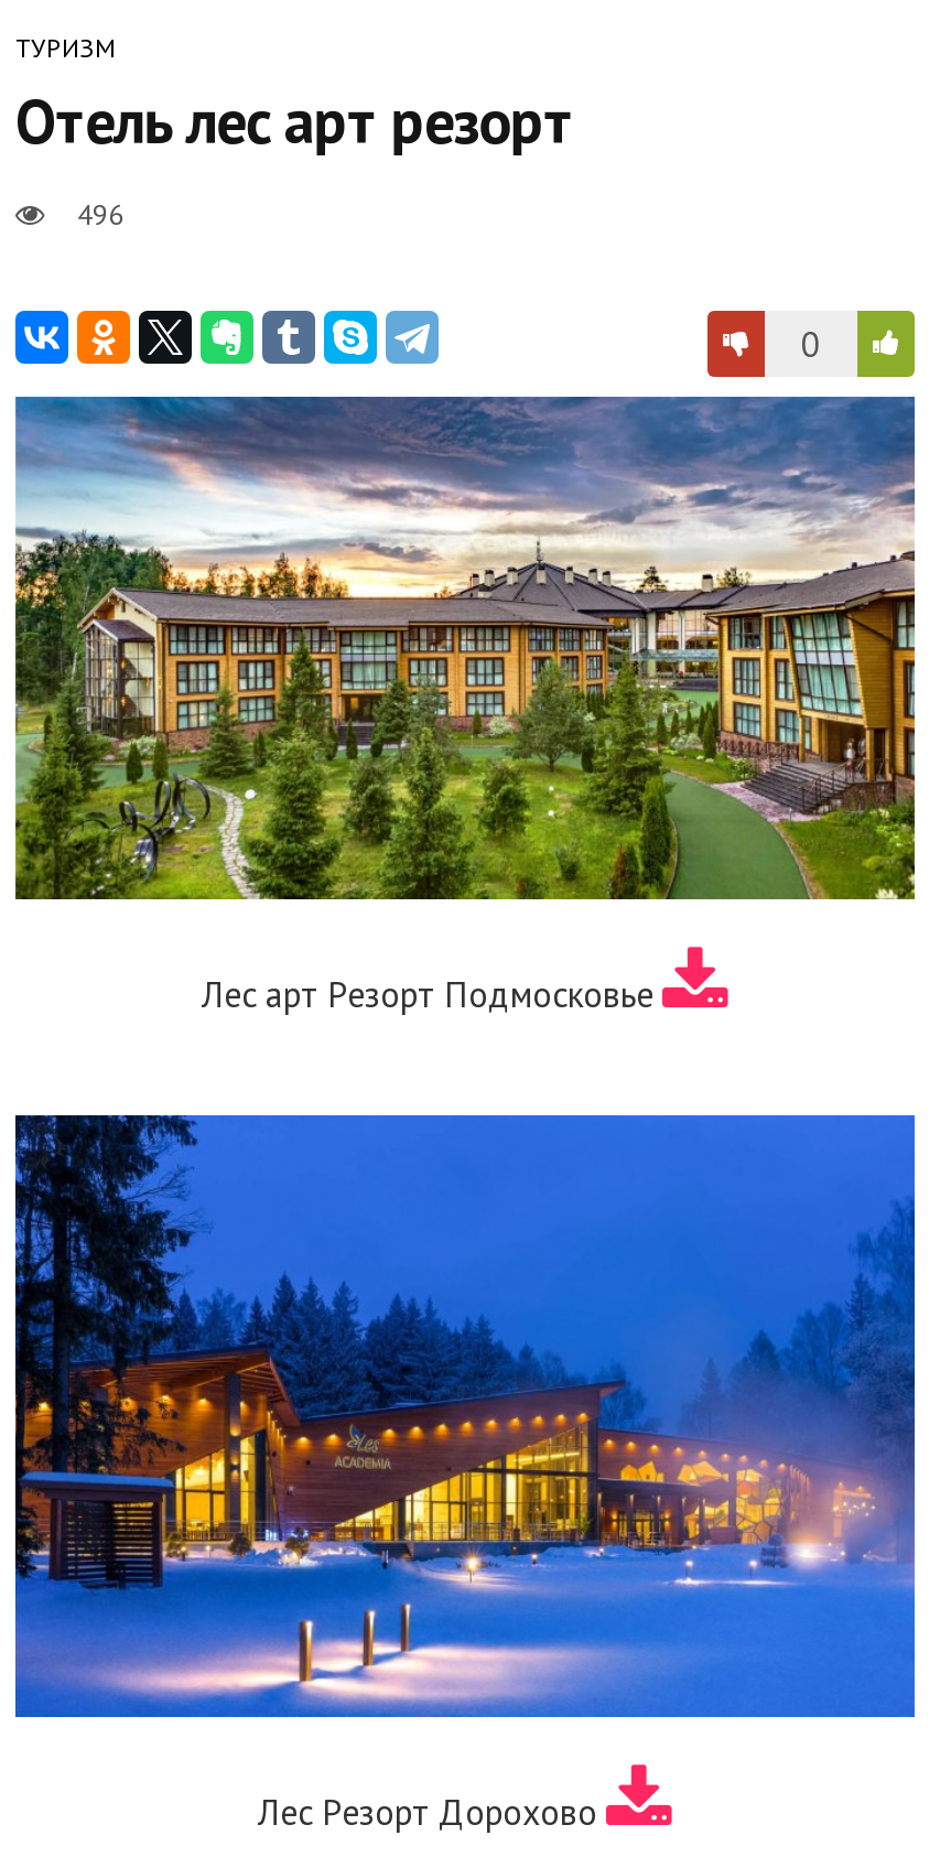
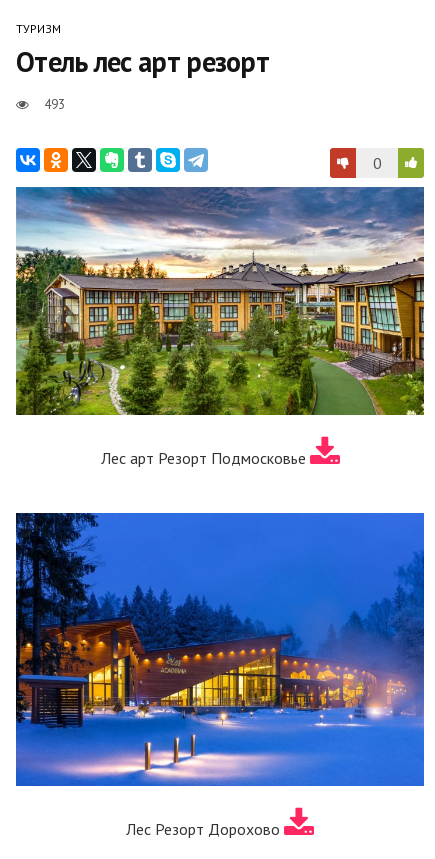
[71,196,123,234] 496 -> [41,96,65,113] 493

